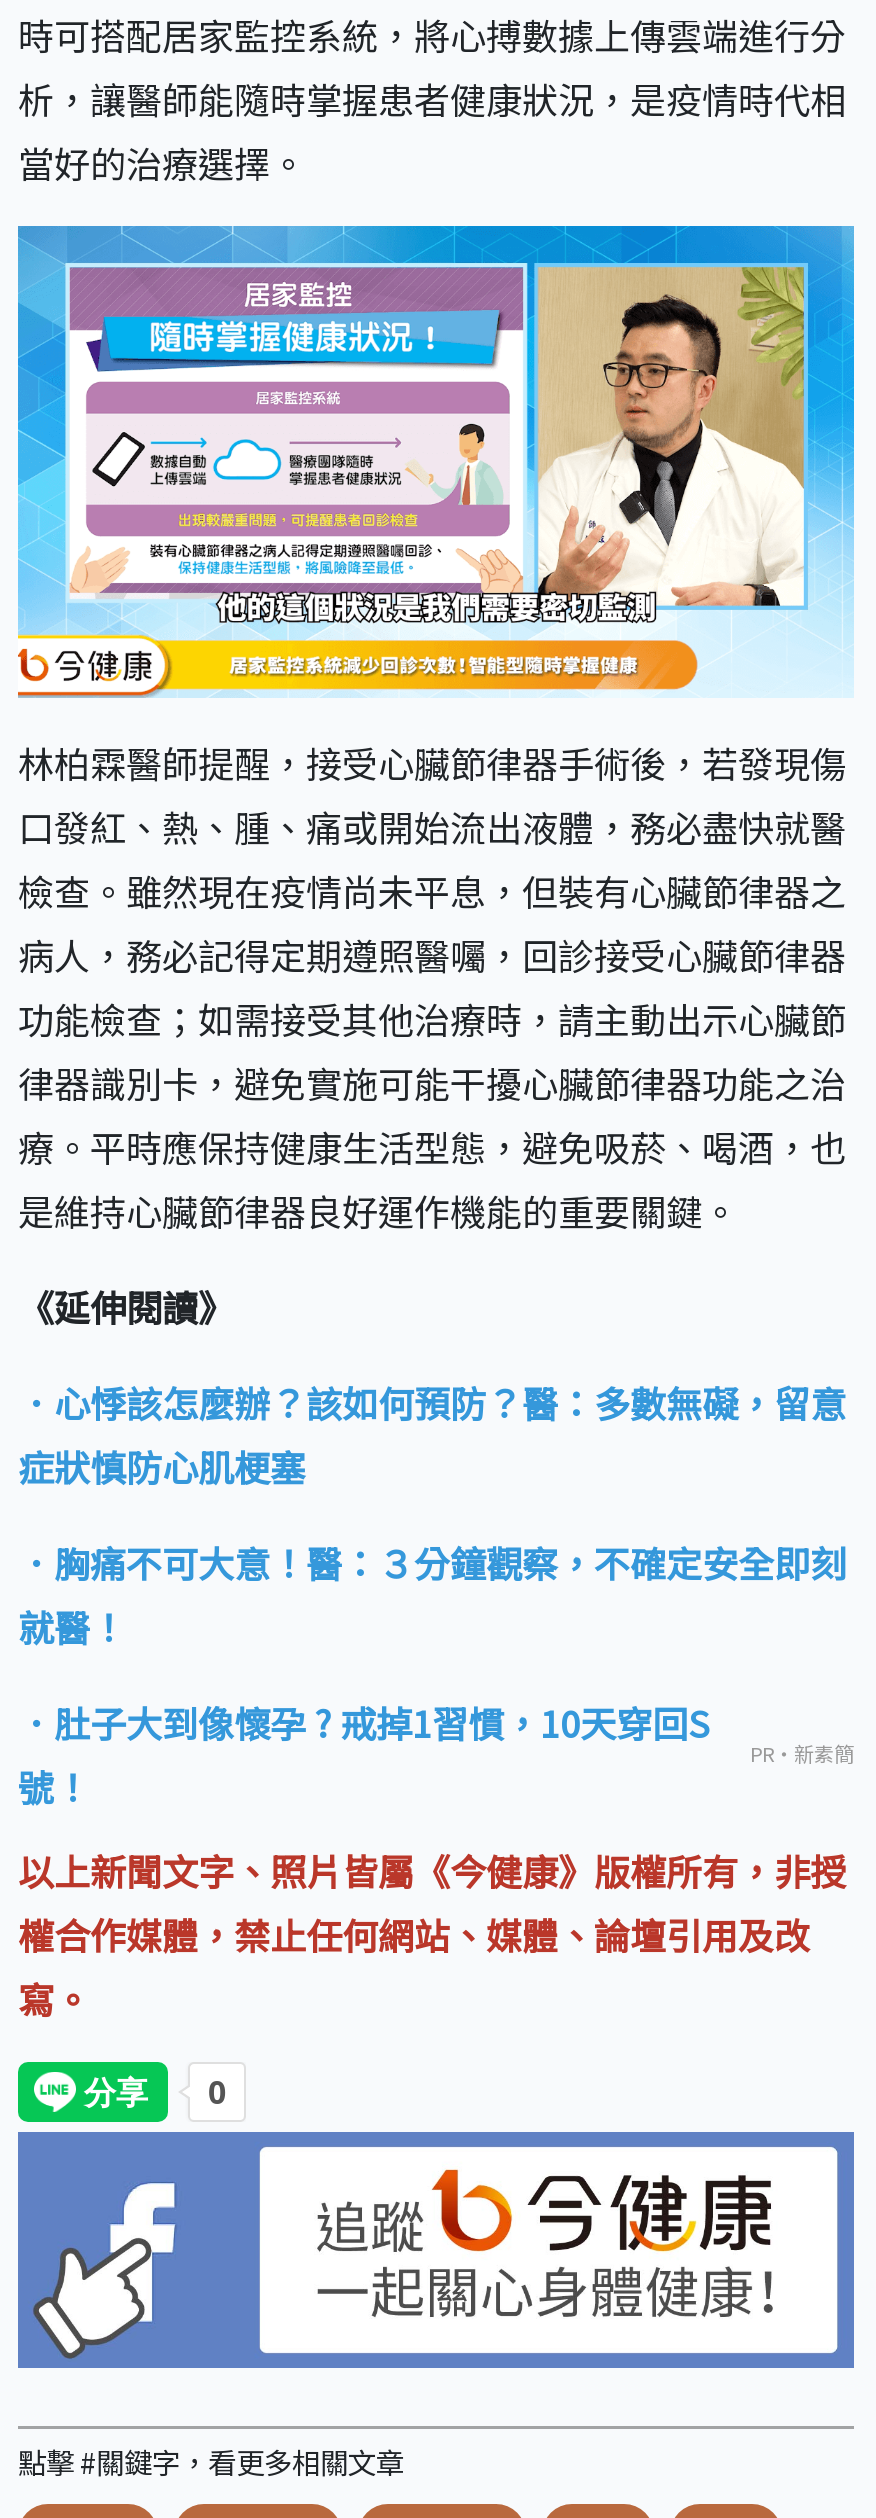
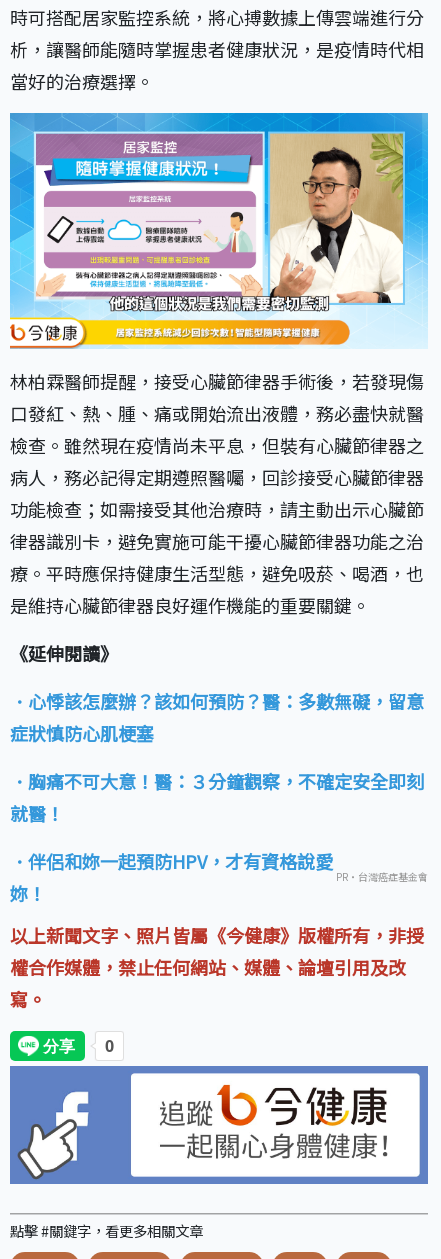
[18,1695,708,1811] ．肚子大到像懷孕 ? 戒掉1習慣，10天穿回S | 號！ -> [10,848,333,906] ．伴侶和妳一起預防HPV，才有資格說愛 | 妳！
[750,1737,854,1767] PR・新素簡 -> [336,869,428,884] PR・台灣癌症基金會

